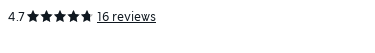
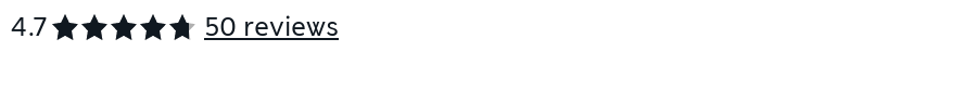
[97,9,156,25] 16 reviews -> [204,10,339,45] 50 reviews

